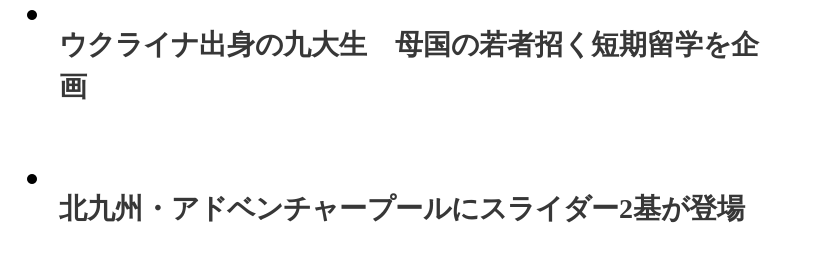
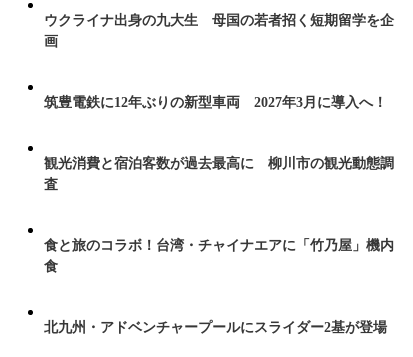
none -> [44,95,387,110] 筑豊電鉄に12年ぶりの新型車両 2027年3月に導入へ！
none -> [44,156,394,192] 観光消費と宿泊客数が過去最高に 柳川市の観光動態調 | 査
none -> [44,238,394,274] 食と旅のコラボ！台湾・チャイナエアに「竹乃屋」機内 | 食

